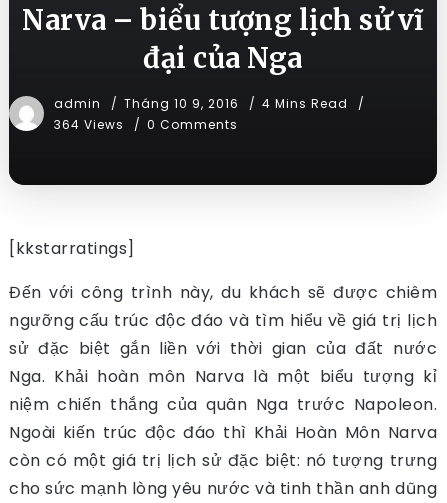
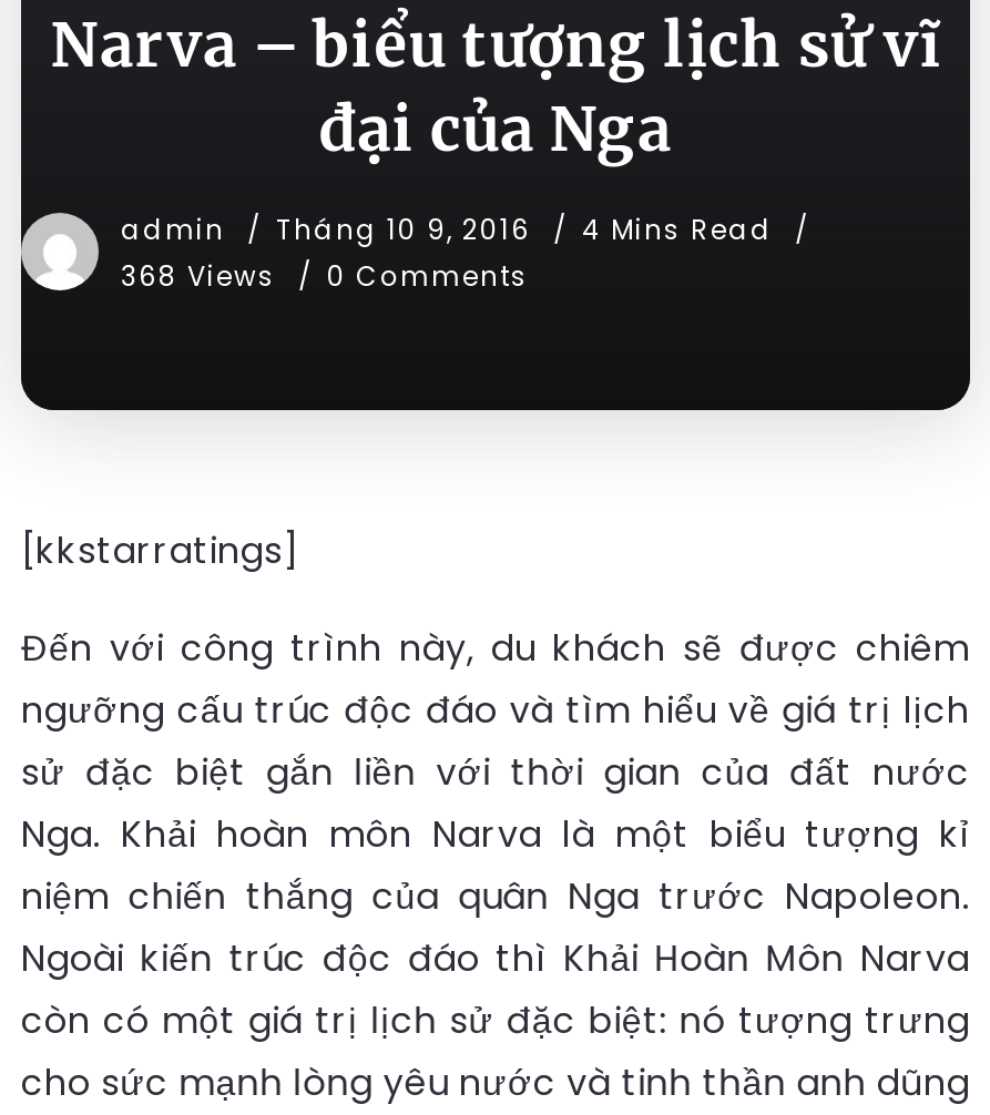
[54,116,238,133] 364 Views 0 Comments -> [121,257,529,294] 368 Views 0 Comments

